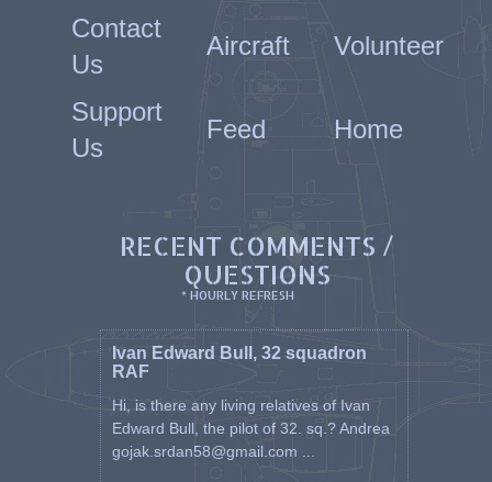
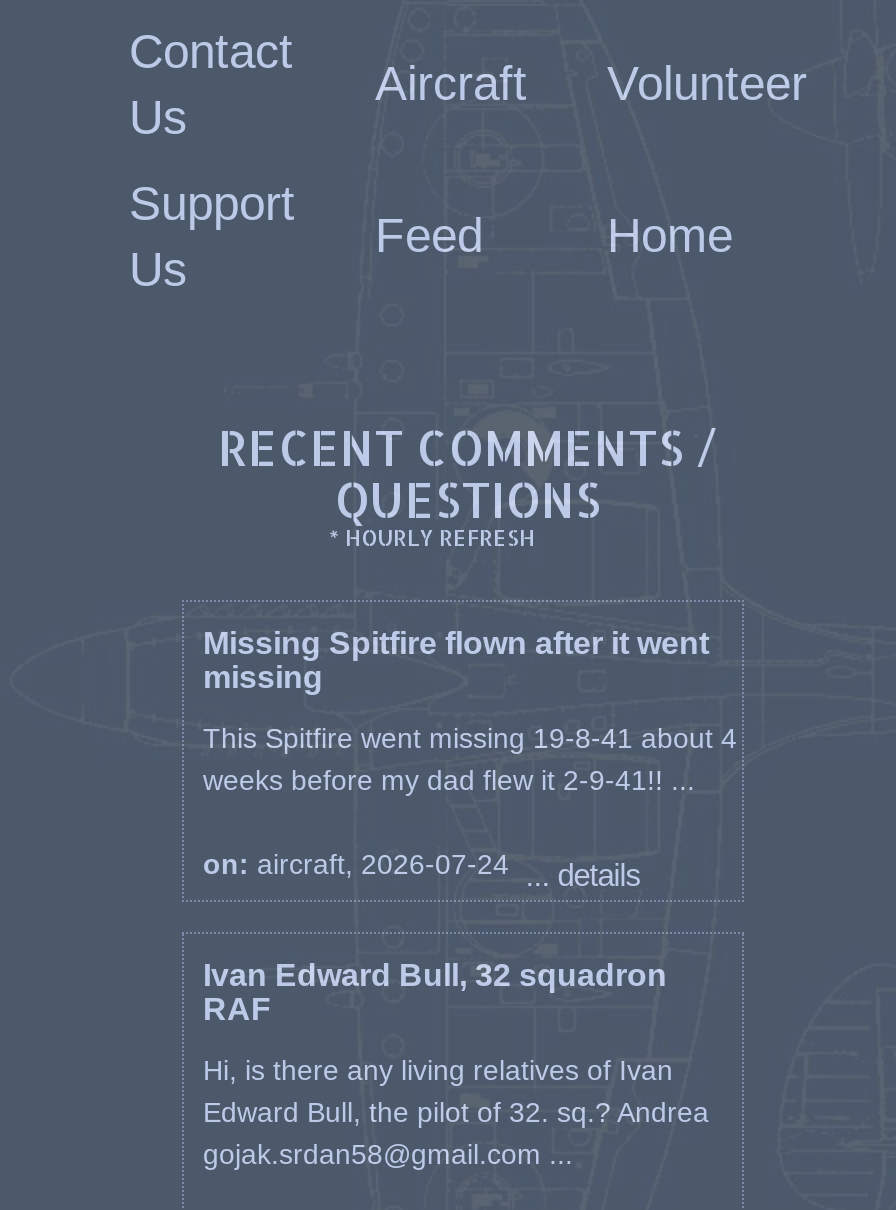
none -> [203,626,737,892] Missing Spitfire flown after it went | missing | This Spitfire went missing 19-8-41 about 4 | weeks before my dad flew it 2-9-41!! ... | on: aircraft, 2026-07-24 ... details

